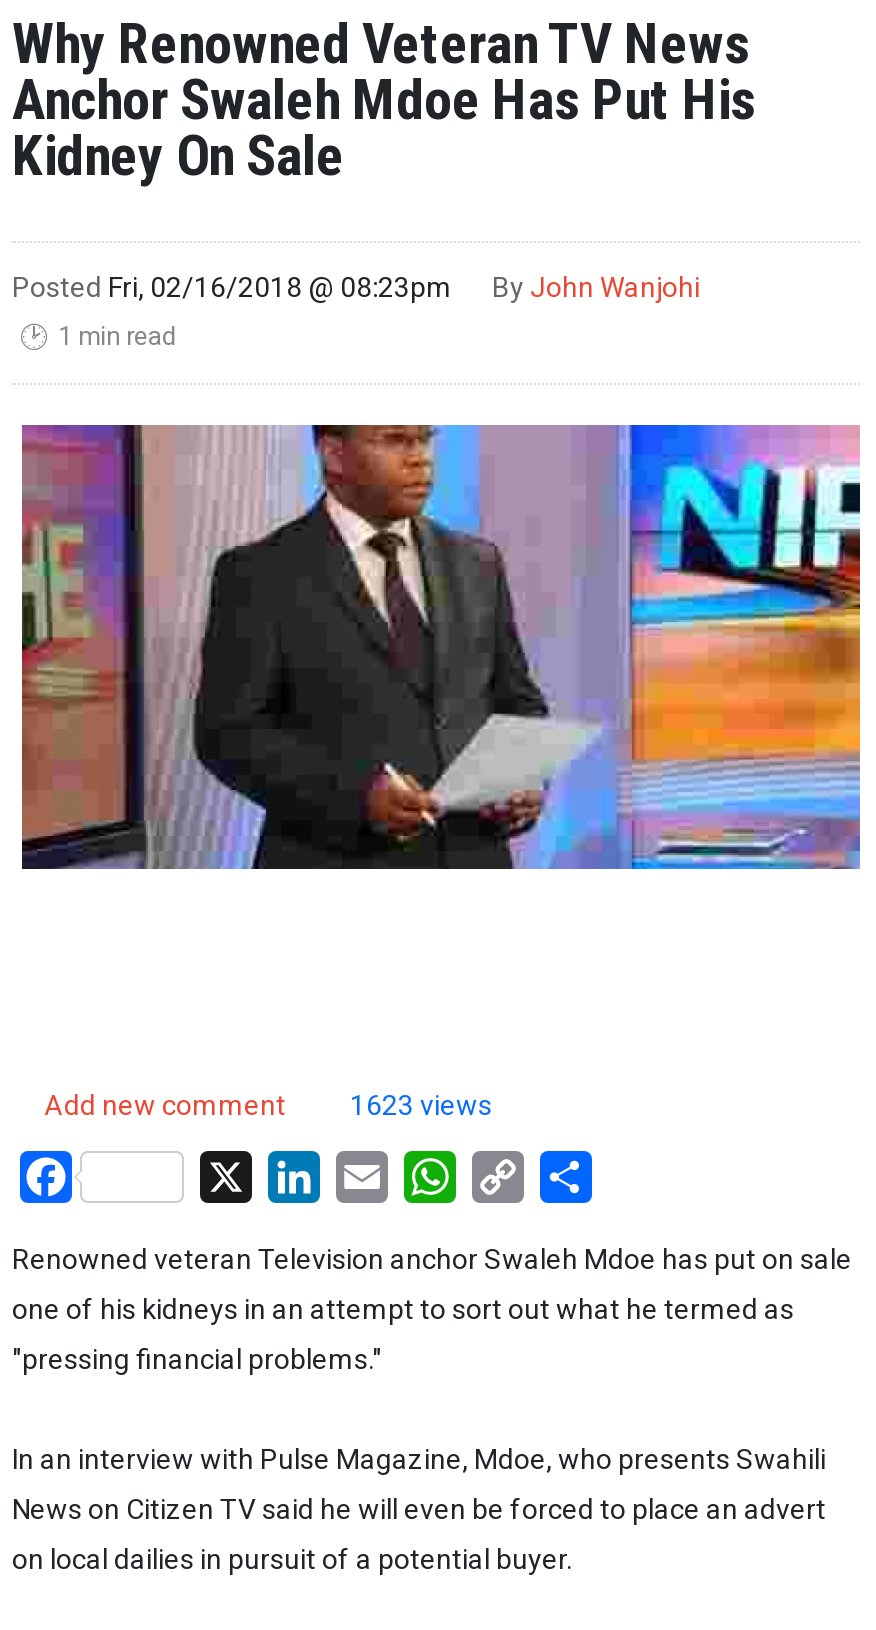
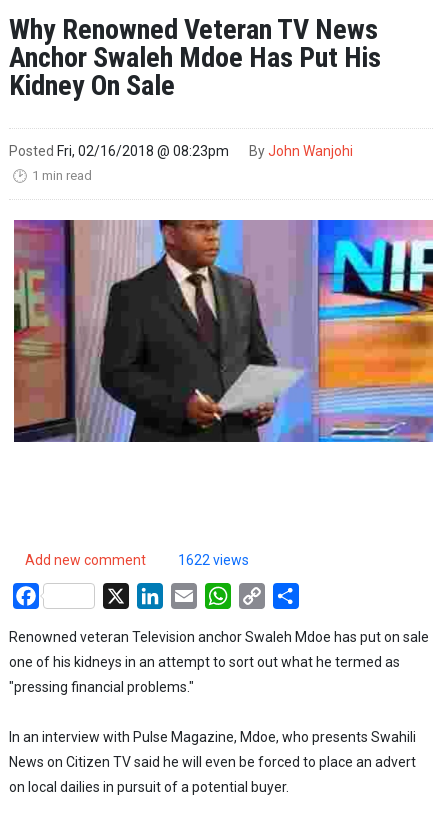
[44,1089,492,1121] Add new comment 1623 views -> [25,552,249,568] Add new comment 1622 views

